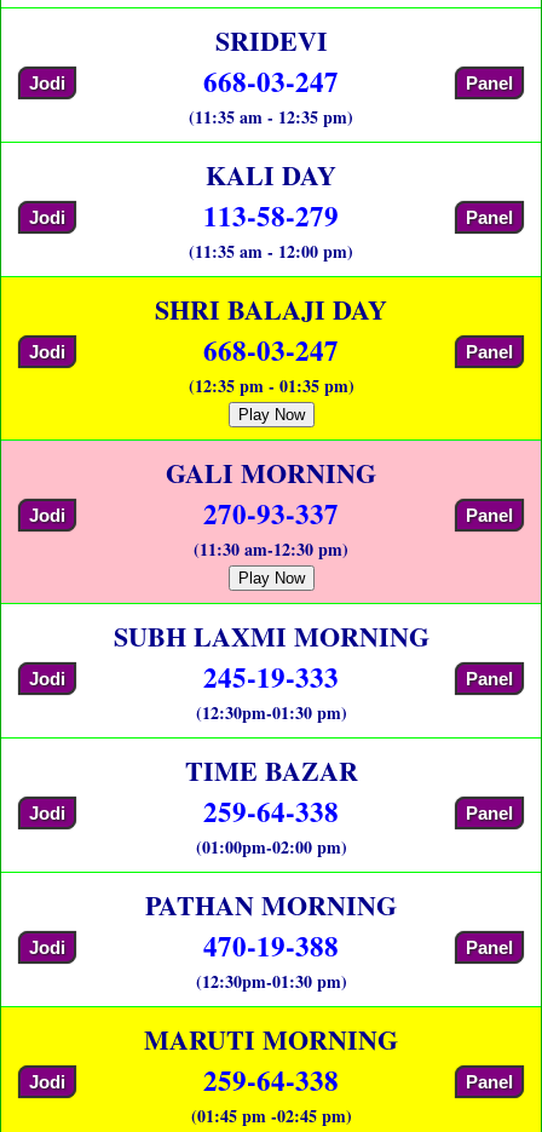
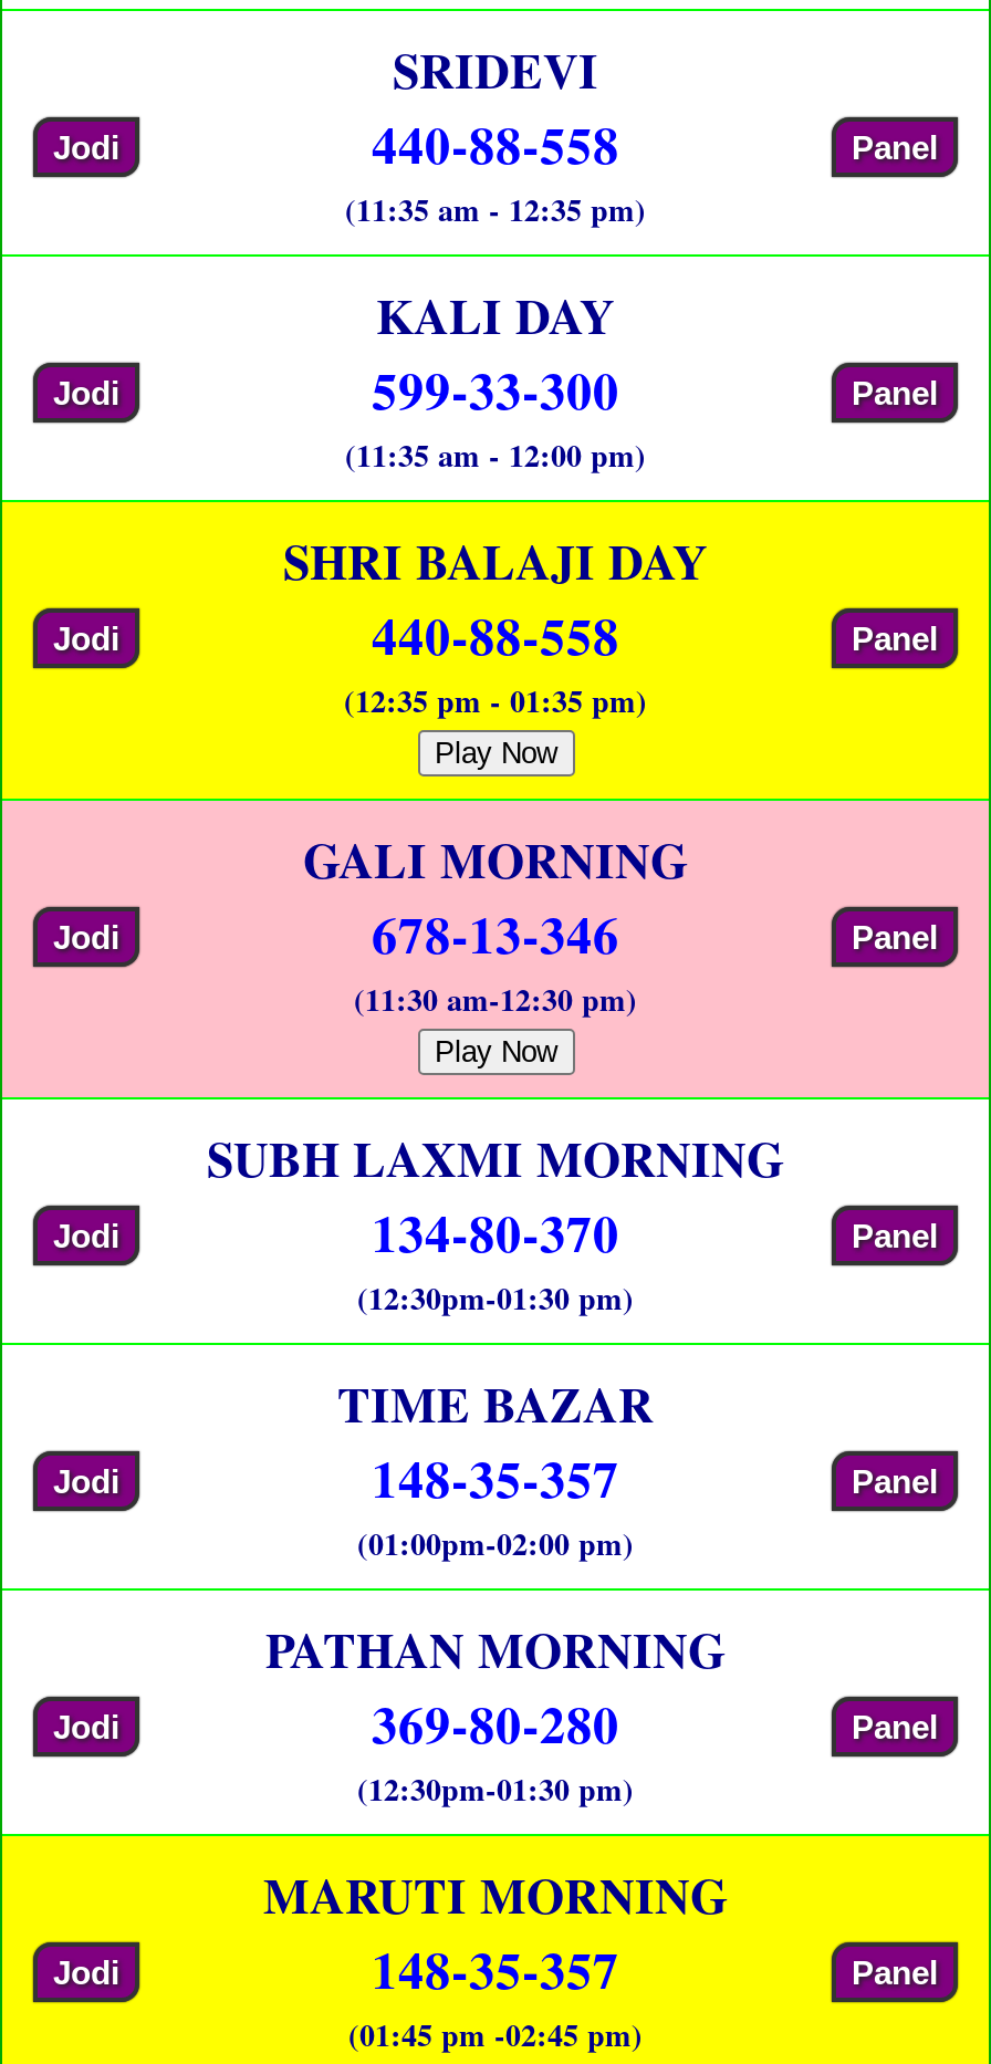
[203,60,339,101] 668-03-247 -> [372,106,619,181] 440-88-558
[203,195,339,236] 113-58-279 -> [372,351,619,427] 599-33-300
[203,329,339,370] 668-03-247 -> [372,597,619,672] 440-88-558
[203,493,339,534] 270-93-337 -> [372,896,619,971] 678-13-346
[203,656,339,697] 245-19-333 -> [372,1194,619,1269] 134-80-370
[203,790,339,832] 259-64-338 -> [372,1440,619,1515] 148-35-357
[203,925,339,966] 470-19-388 -> [372,1685,619,1760] 369-80-280
[203,1059,339,1100] 259-64-338 -> [372,1931,619,2006] 148-35-357

